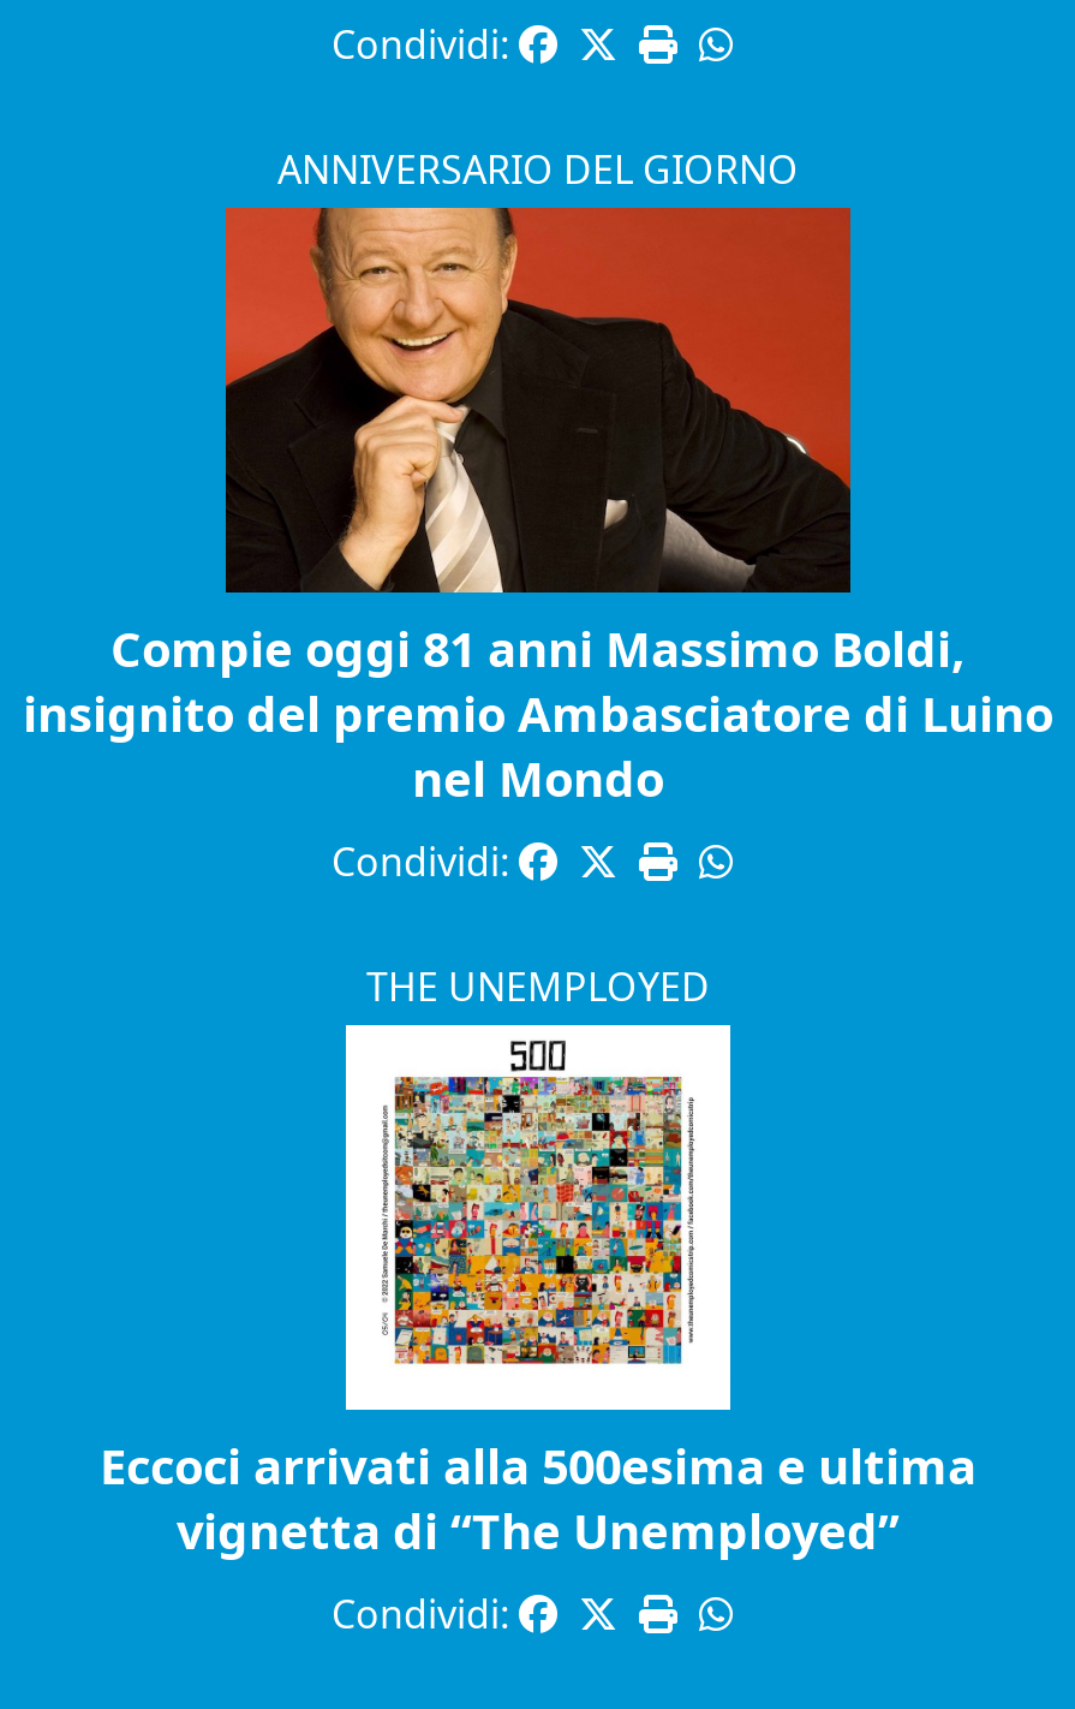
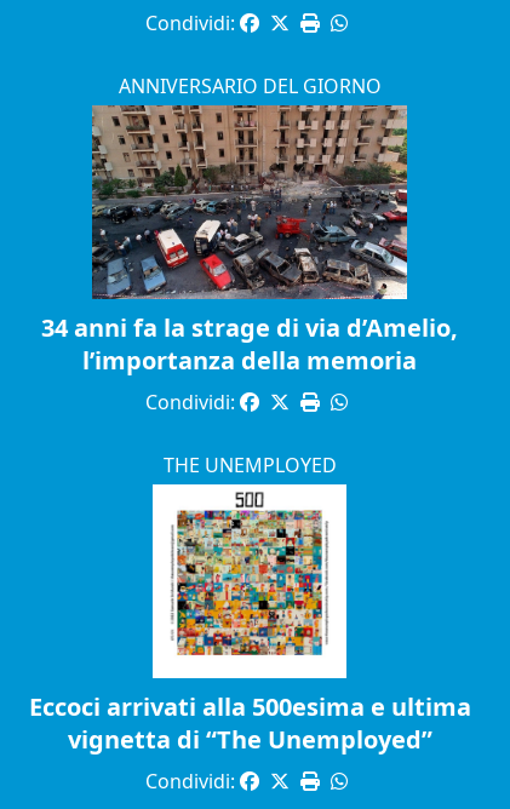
[23,206,1053,811] [image] | Compie oggi 81 anni Massimo Boldi, | insignito del premio Ambasciatore di Luino | nel Mondo -> [41,104,458,377] [image] | 34 anni fa la strage di via d’Amelio, | l’importanza della memoria

